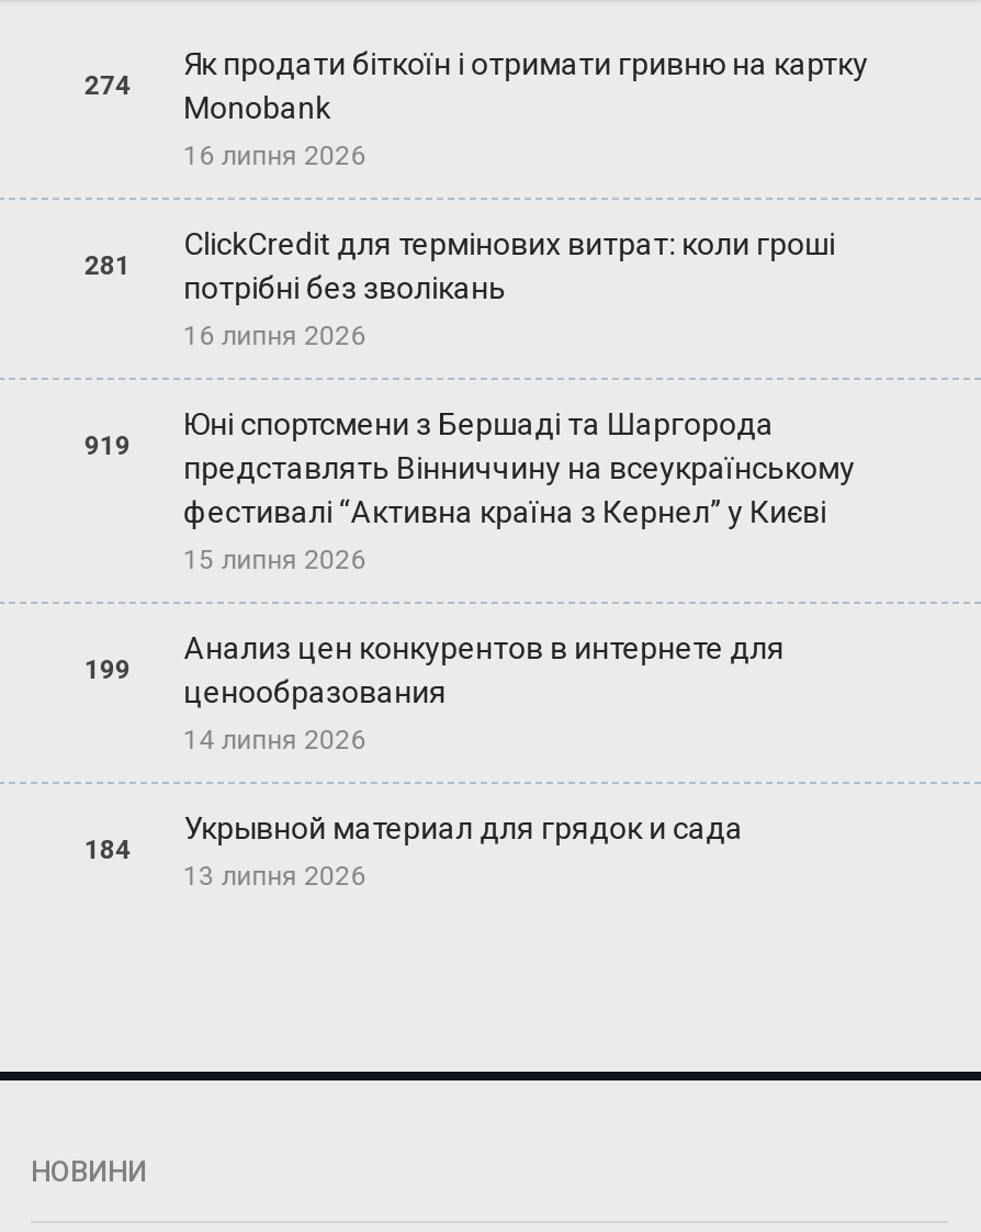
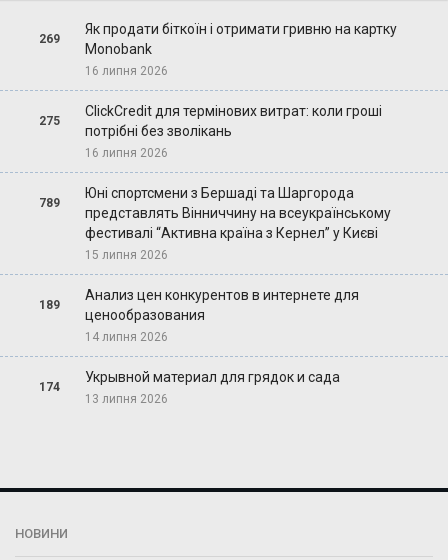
[84,71,130,101] 274 -> [39,32,60,46] 269
[84,251,130,282] 281 -> [39,114,60,128] 275
[84,431,130,462] 919 -> [39,196,60,210] 789
[84,655,130,686] 199 -> [39,298,60,312] 189
[84,835,130,866] 184 -> [39,380,60,394] 174

